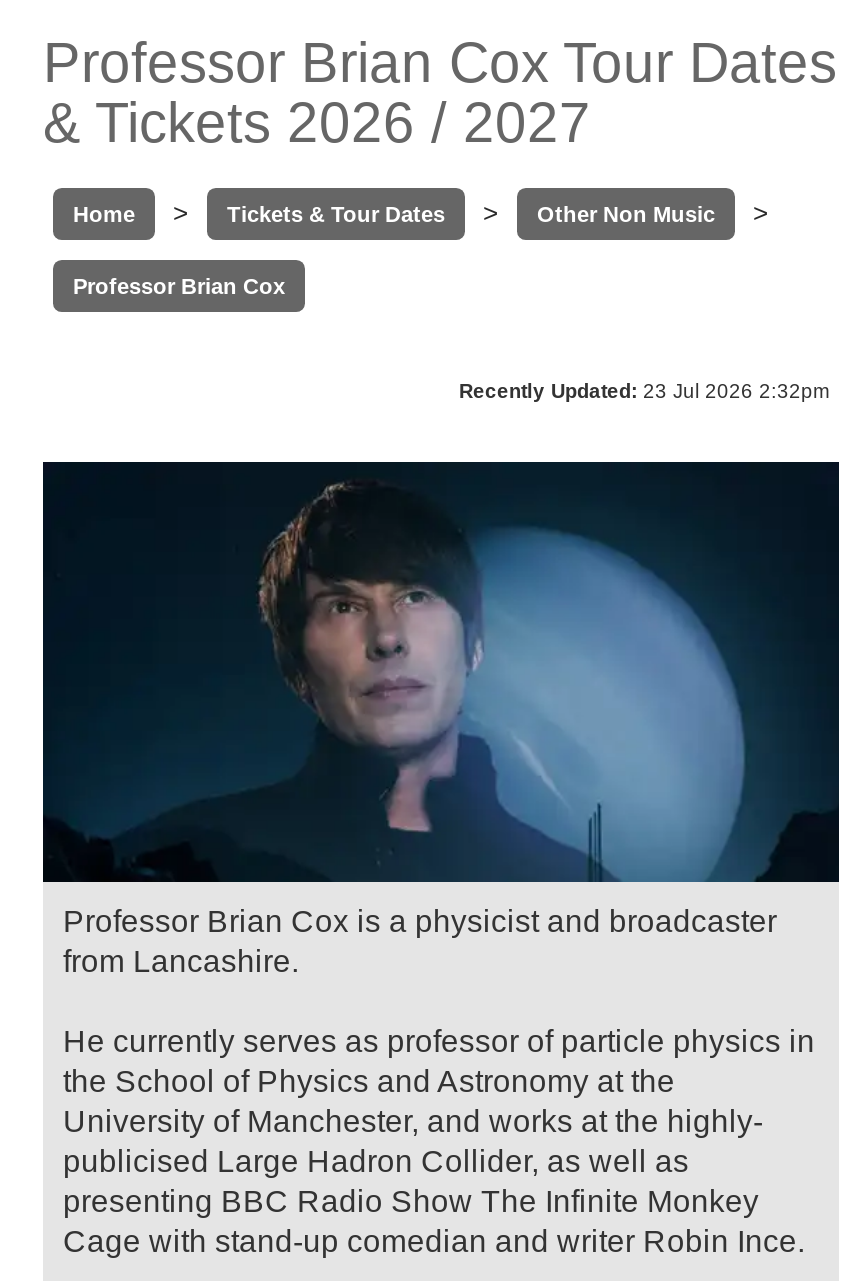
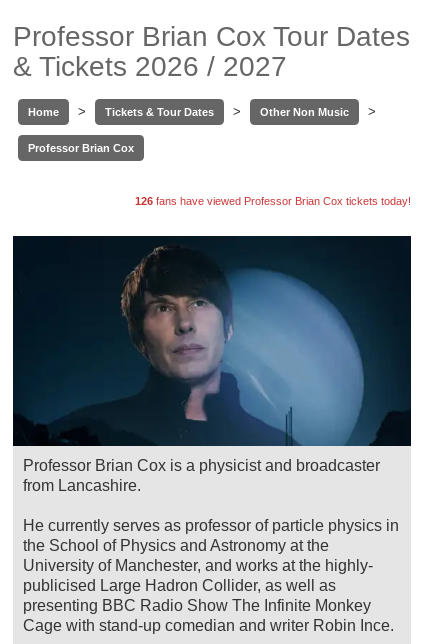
[459,380,829,402] Recently Updated: 23 Jul 2026 2:32pm -> [135,195,411,207] 126 fans have viewed Professor Brian Cox tickets today!

